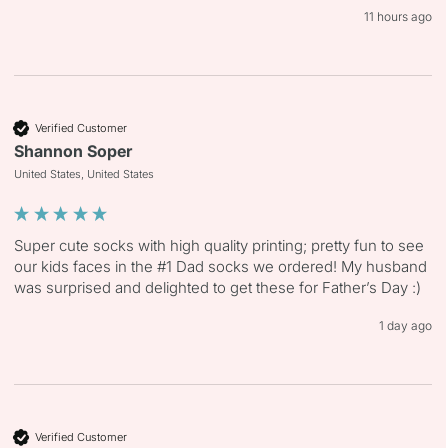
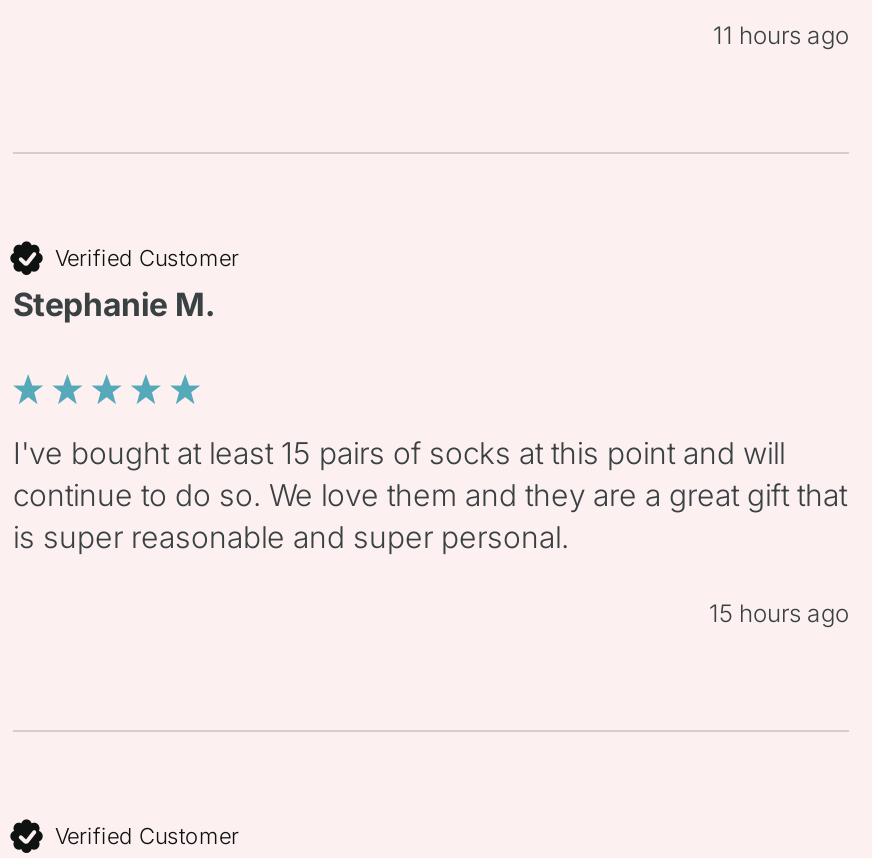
[14,141,154,181] Shannon Soper | United States, United States -> [13,284,215,324] Stephanie M.
[14,236,427,297] Super cute socks with high quality printing; pretty fun to see | our kids faces in the #1 Dad socks we ordered! My husband | was surprised and delighted to get these for Father’s Day :) -> [13,434,847,556] I've bought at least 15 pairs of socks at this point and will | continue to do so. We love them and they are a great gift that | is super reasonable and super personal.
[379,318,432,333] 1 day ago -> [709,598,849,628] 15 hours ago

